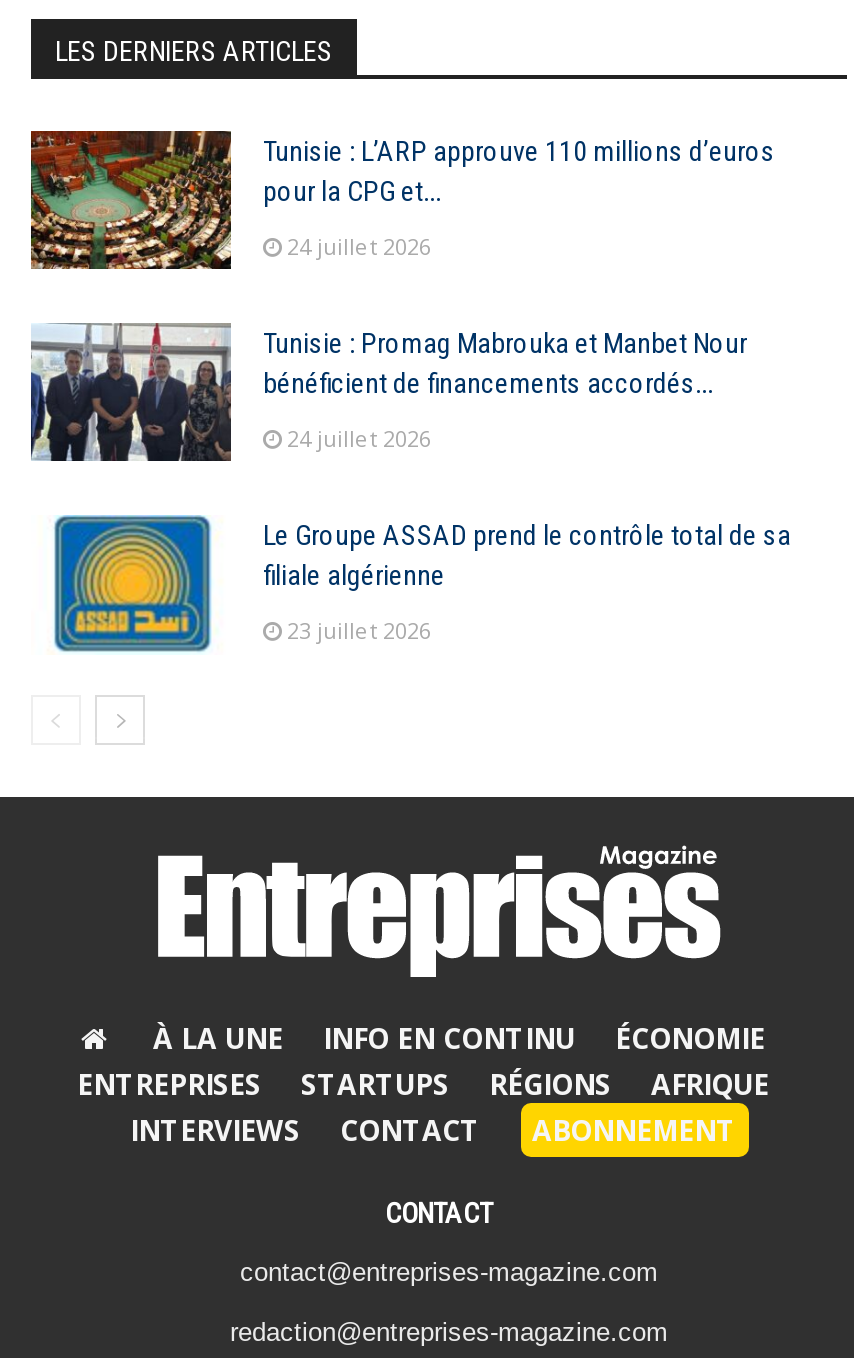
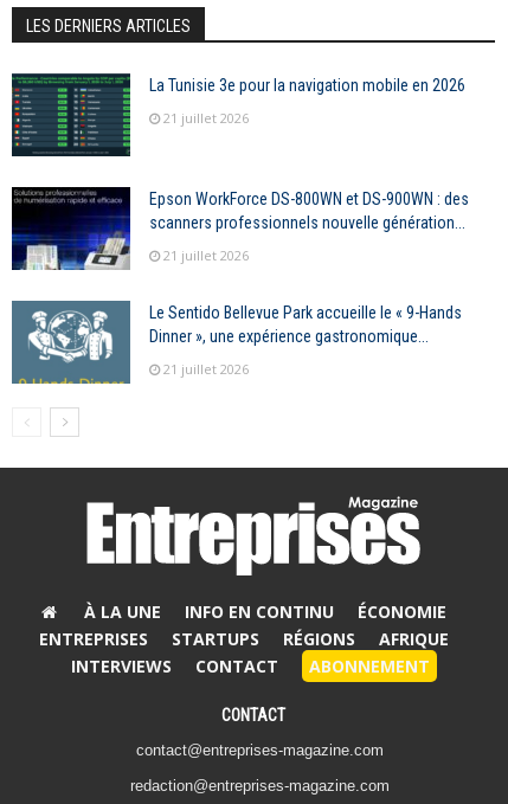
[29,128,775,272] [image] | Tunisie : L’ARP approuve 110 millions d’euros | pour la CPG et... -> [11,72,465,157] [image] | La Tunisie 3e pour la navigation mobile en 2026
[287,231,431,261] 24 juillet 2026 -> [163,110,249,127] 21 juillet 2026
[29,322,747,462] [image] | Tunisie : Promag Mabrouka et Manbet Nour | bénéficient de financements accordés... -> [11,186,469,271] [image] | Epson WorkForce DS-800WN et DS-900WN : des | scanners professionnels nouvelle génération...
[287,423,431,453] 24 juillet 2026 -> [163,247,249,265] 21 juillet 2026
[31,514,791,654] [image] | Le Groupe ASSAD prend le contrôle total de sa | filiale algérienne -> [11,300,462,385] [image] | Le Sentido Bellevue Park accueille le « 9-Hands | Dinner », une expérience gastronomique...
[287,615,431,645] 23 juillet 2026 -> [163,361,249,378] 21 juillet 2026

